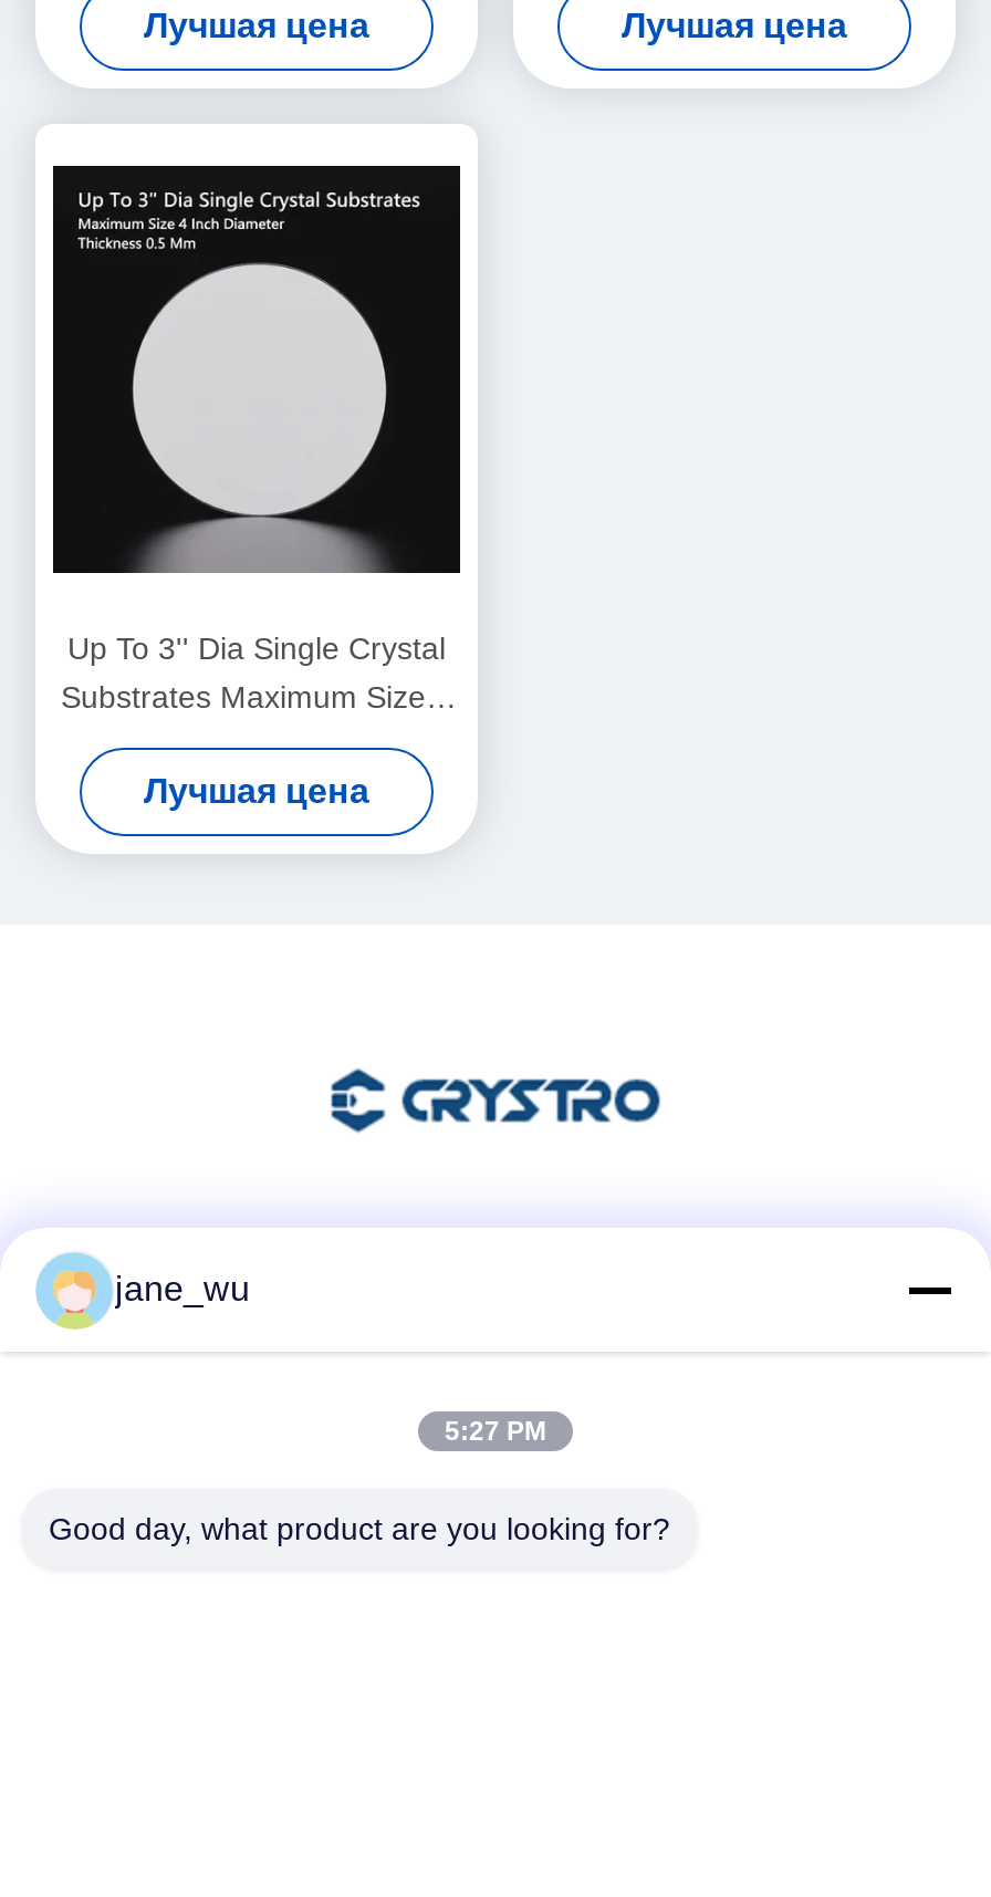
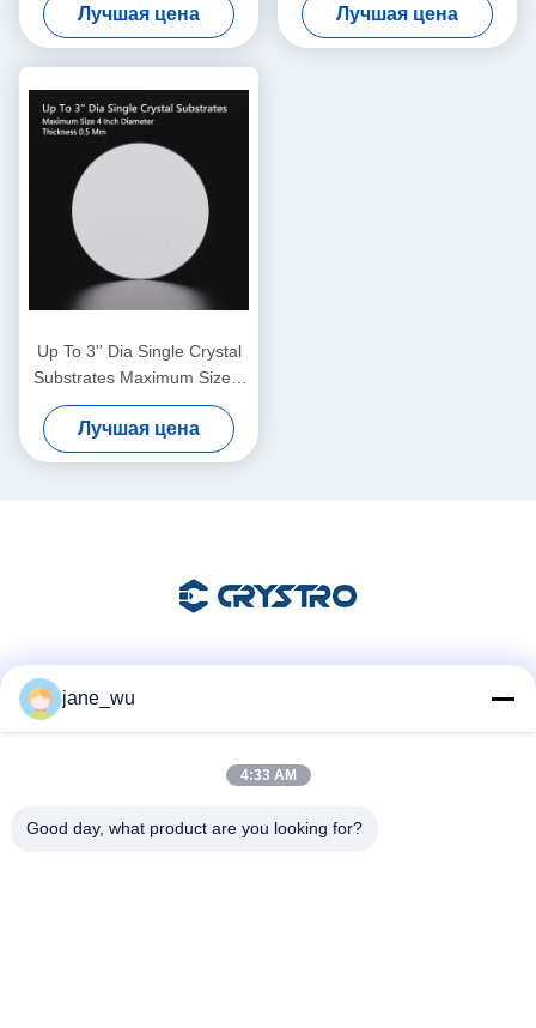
[445,1416,546,1447] 5:27 PM -> [240,767,296,784] 4:33 AM

